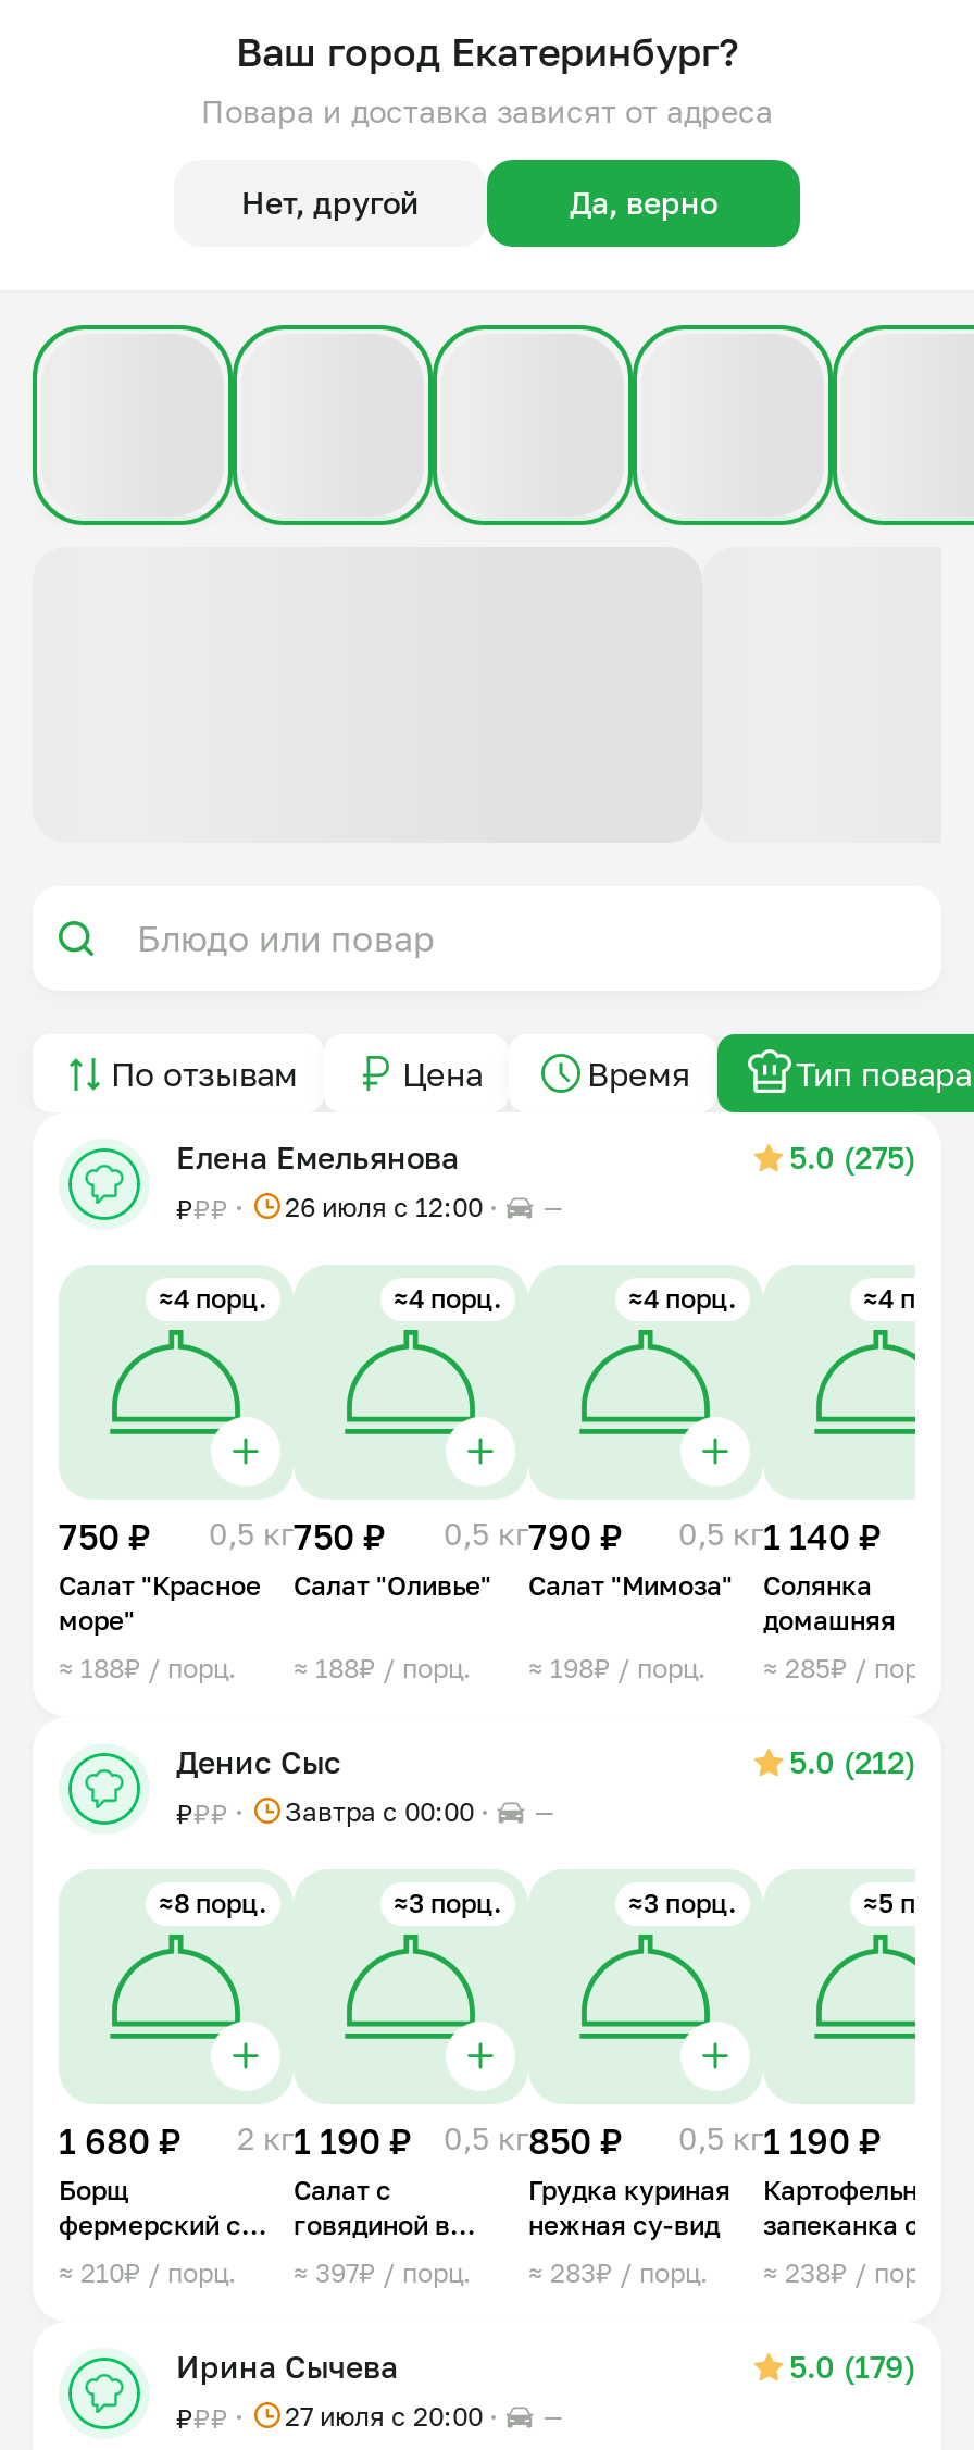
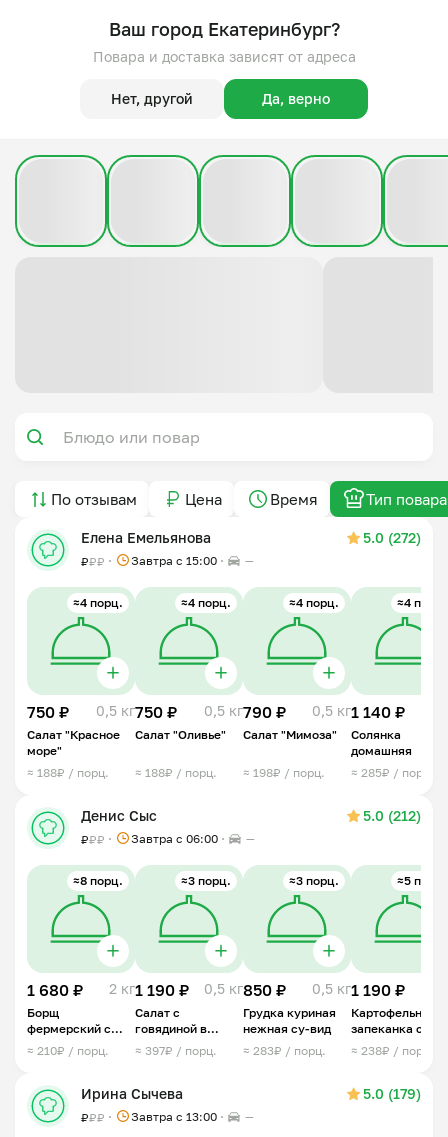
[789,1139,915,1176] 5.0 (275) -> [363,529,421,546] 5.0 (272)
[285,1191,483,1223] 26 июля с 12:00 -> [131,553,217,568] Завтра c 15:00
[285,1795,474,1828] Завтра c 00:00 -> [131,831,218,846] Завтра c 06:00
[285,2400,483,2433] 27 июля с 20:00 -> [131,1109,217,1124] Завтра c 13:00

